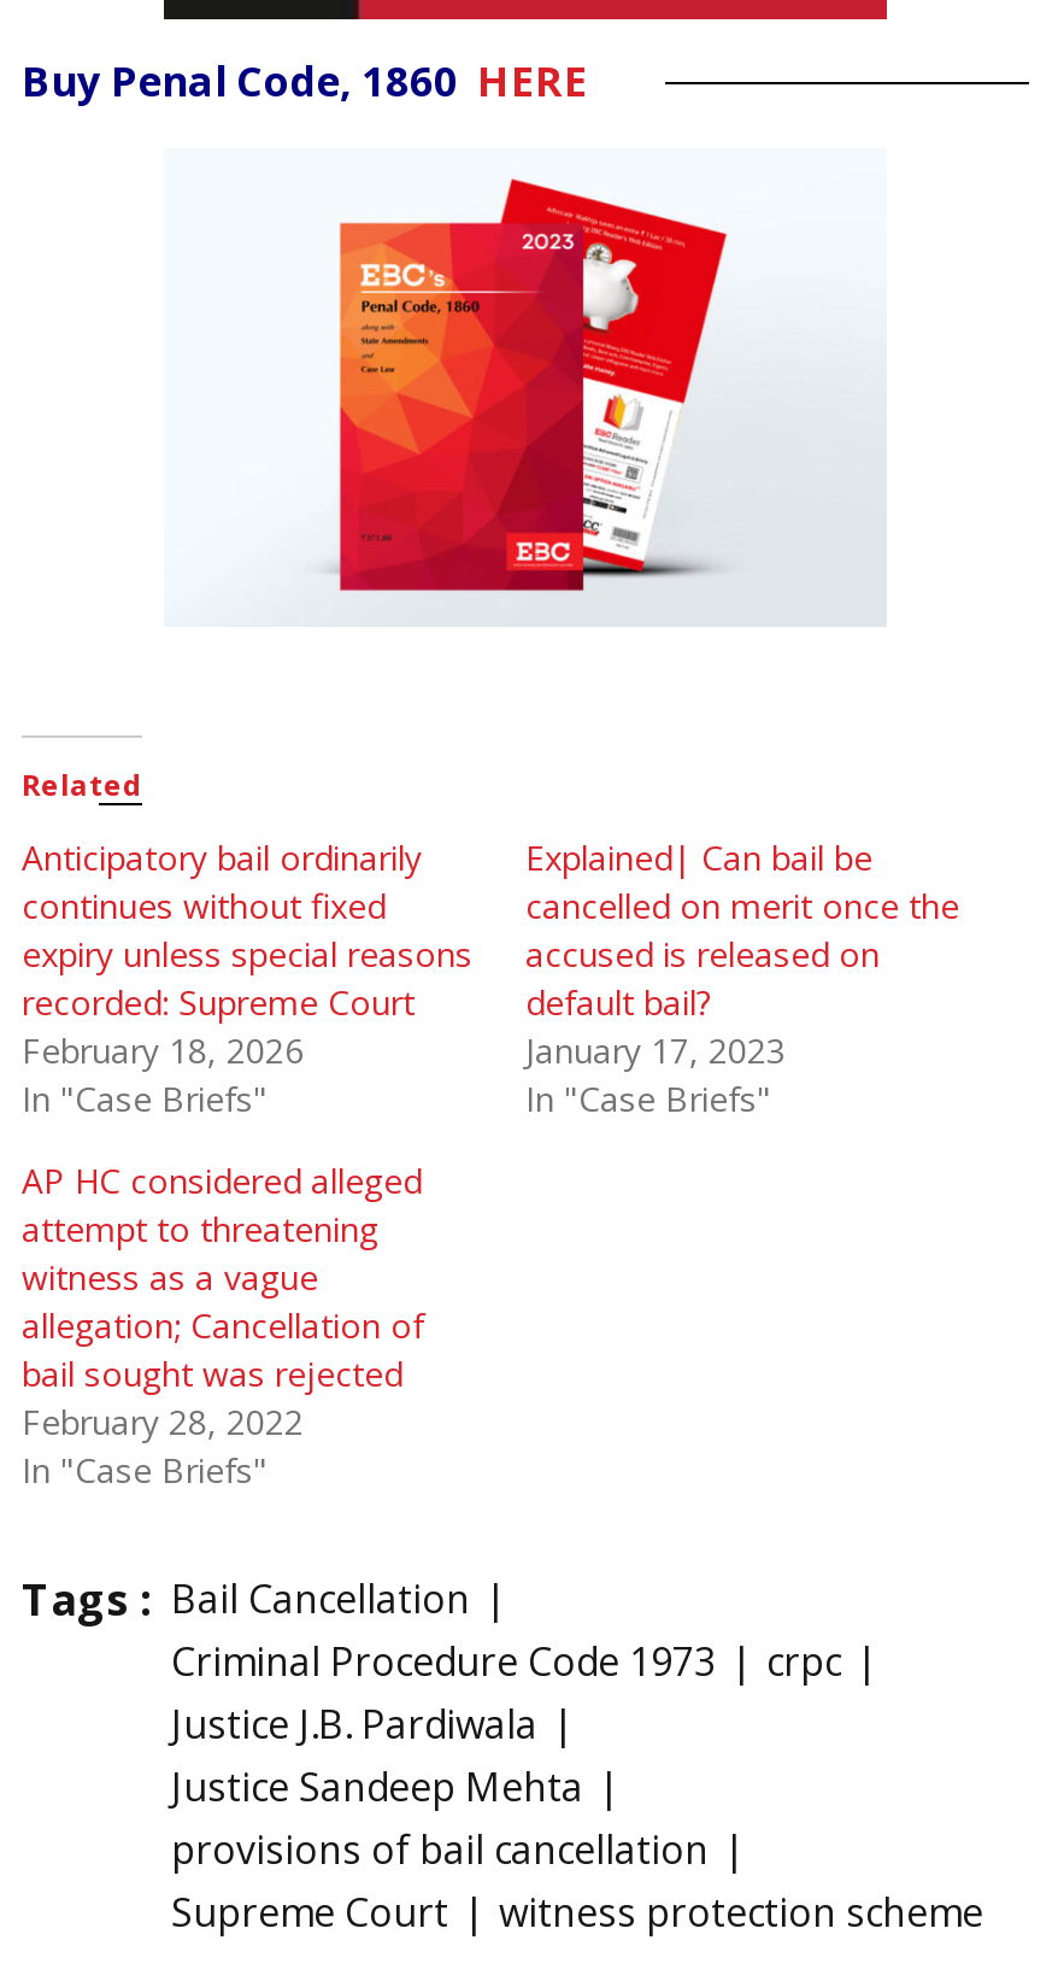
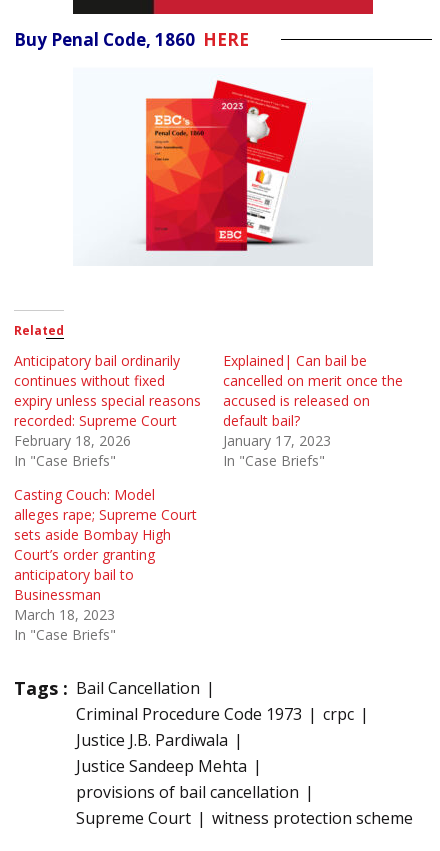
[22,1157,424,1444] AP HC considered alleged | attempt to threatening | witness as a vague | allegation; Cancellation of | bail sought was rejected | February 28, 2022 -> [14,485,197,624] Casting Couch: Model | alleges rape; Supreme Court | sets aside Bombay High | Court’s order granting | anticipatory bail to | Businessman | March 18, 2023

